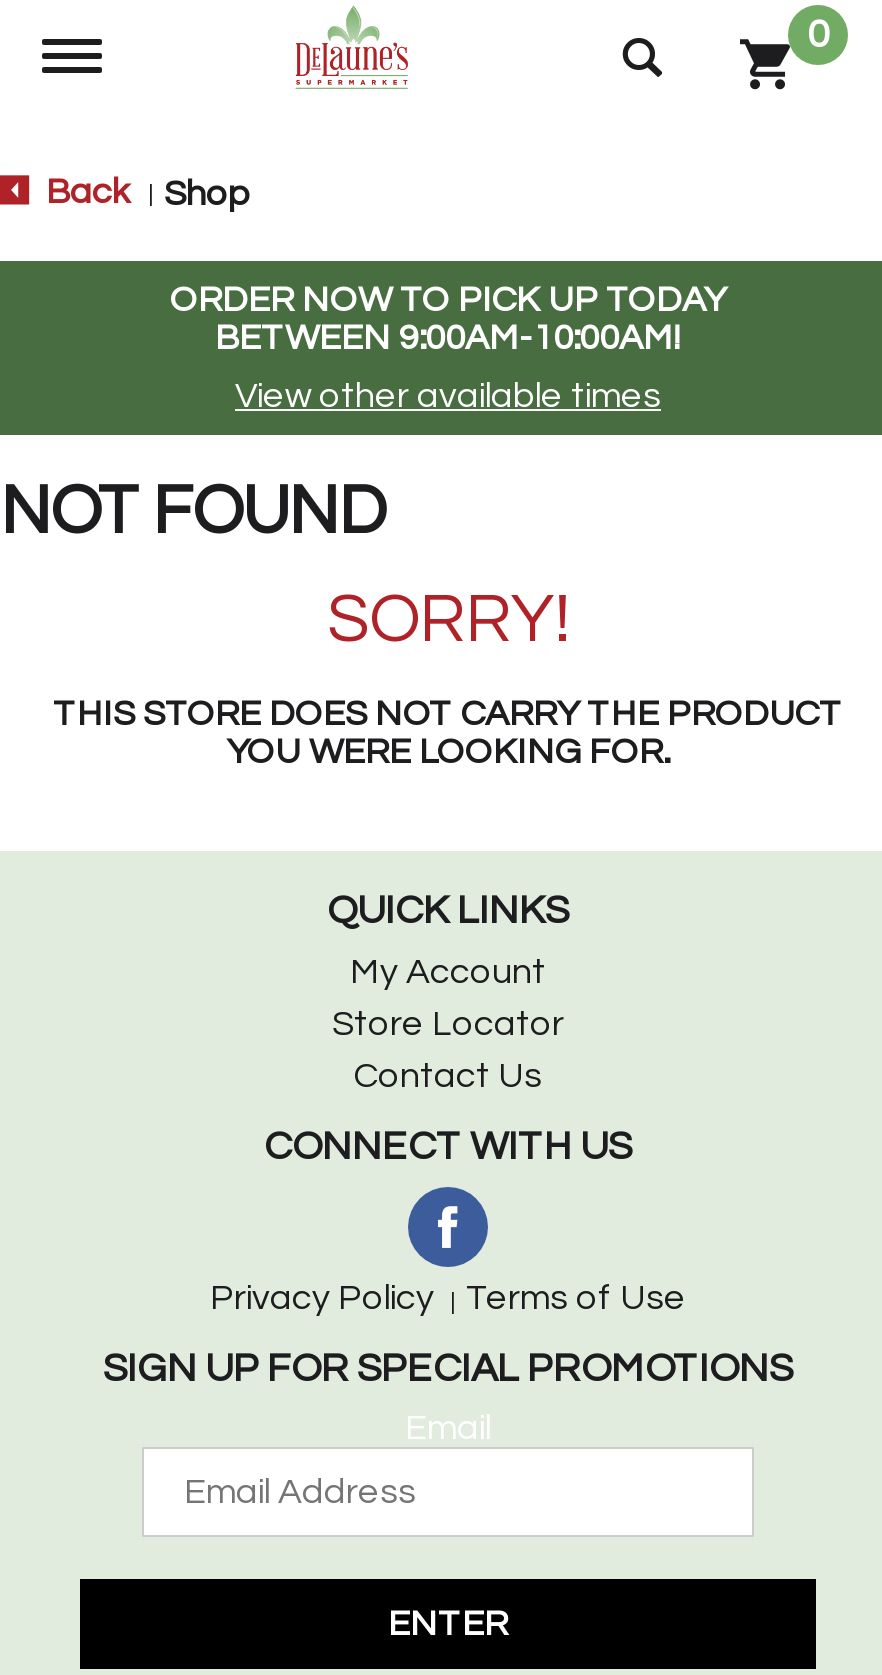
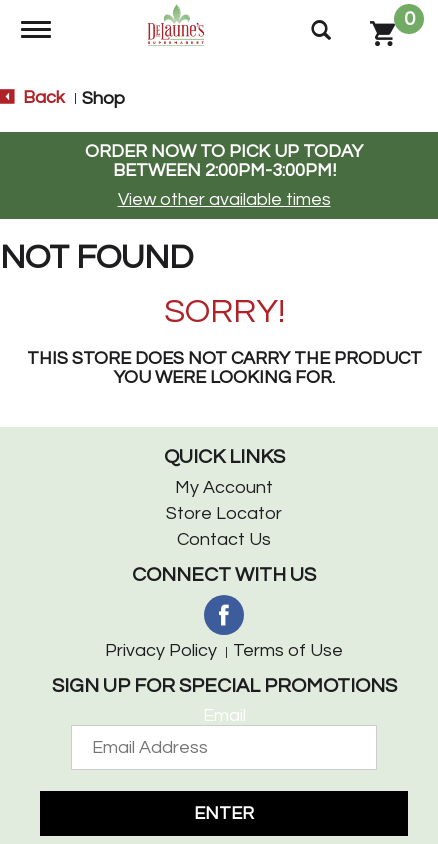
[215,319,681,357] BETWEEN 9:00AM-10:00AM! -> [112,161,335,180] BETWEEN 2:00PM-3:00PM!

